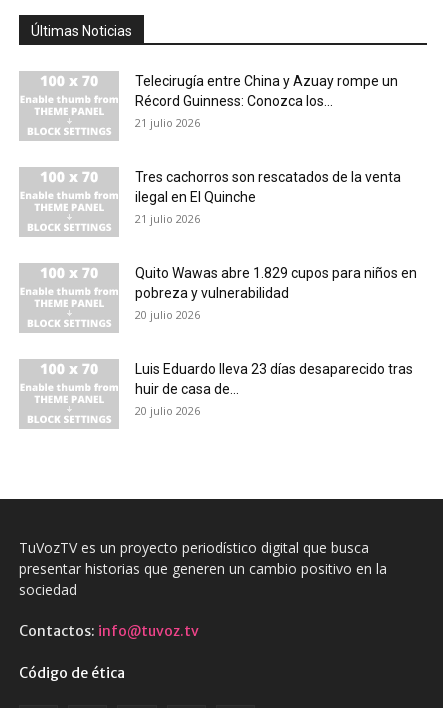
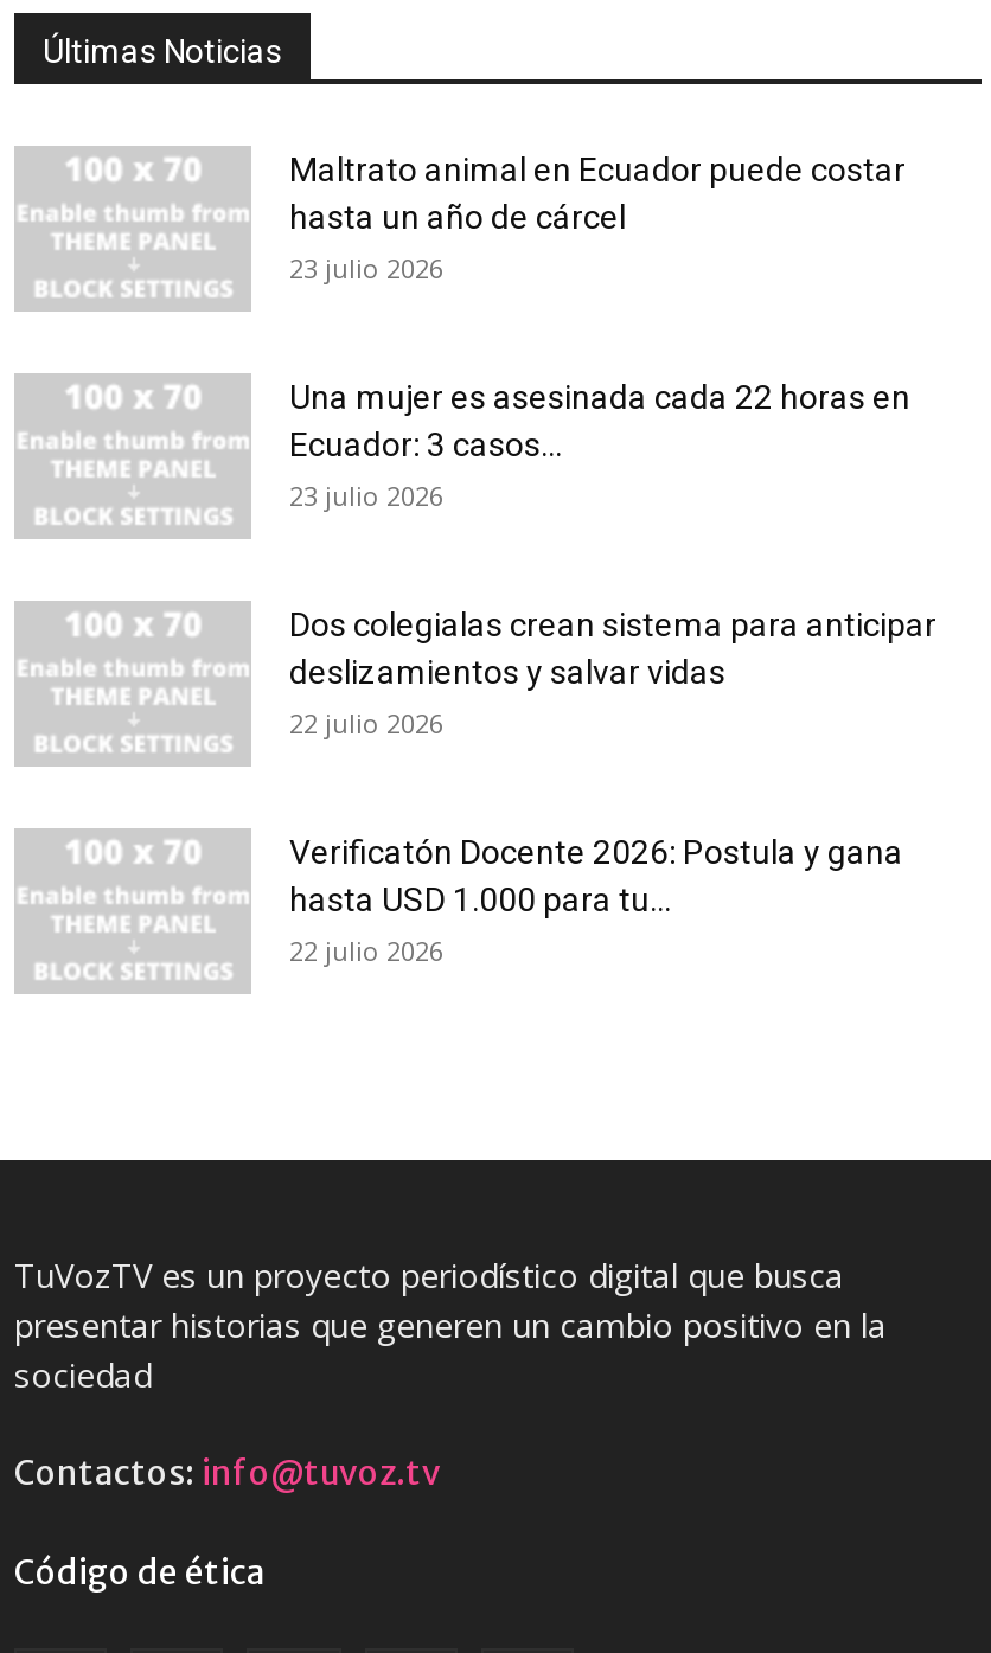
[135,73,398,130] Telecirugía entre China y Azuay rompe un | Récord Guinness: Conozca los... | 21 julio 2026 -> [289,150,906,286] Maltrato animal en Ecuador puede costar | hasta un año de cárcel | 23 julio 2026
[135,169,401,226] Tres cachorros son rescatados de la venta | ilegal en El Quinche | 21 julio 2026 -> [289,378,910,513] Una mujer es asesinada cada 22 horas en | Ecuador: 3 casos... | 23 julio 2026
[135,265,417,322] Quito Wawas abre 1.829 cupos para niños en | pobreza y vulnerabilidad | 20 julio 2026 -> [289,606,936,741] Dos colegialas crean sistema para anticipar | deslizamientos y salvar vidas | 22 julio 2026
[135,361,413,418] Luis Eduardo lleva 23 días desaparecido tras | huir de casa de... | 20 julio 2026 -> [289,833,903,968] Verificatón Docente 2026: Postula y gana | hasta USD 1.000 para tu... | 22 julio 2026

